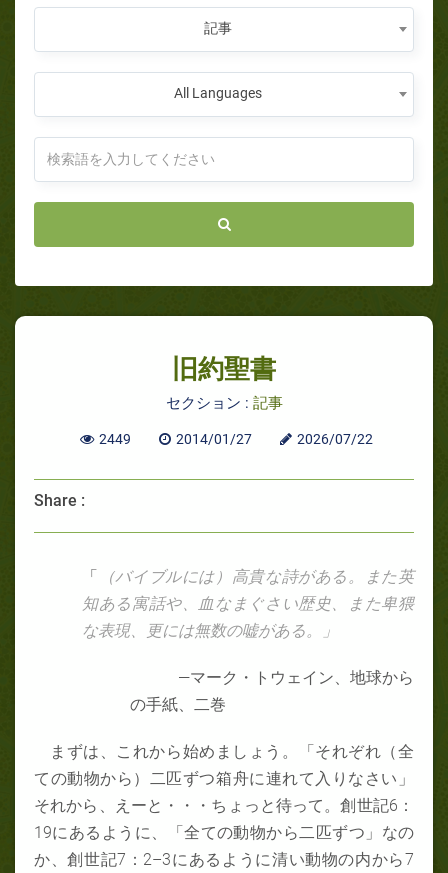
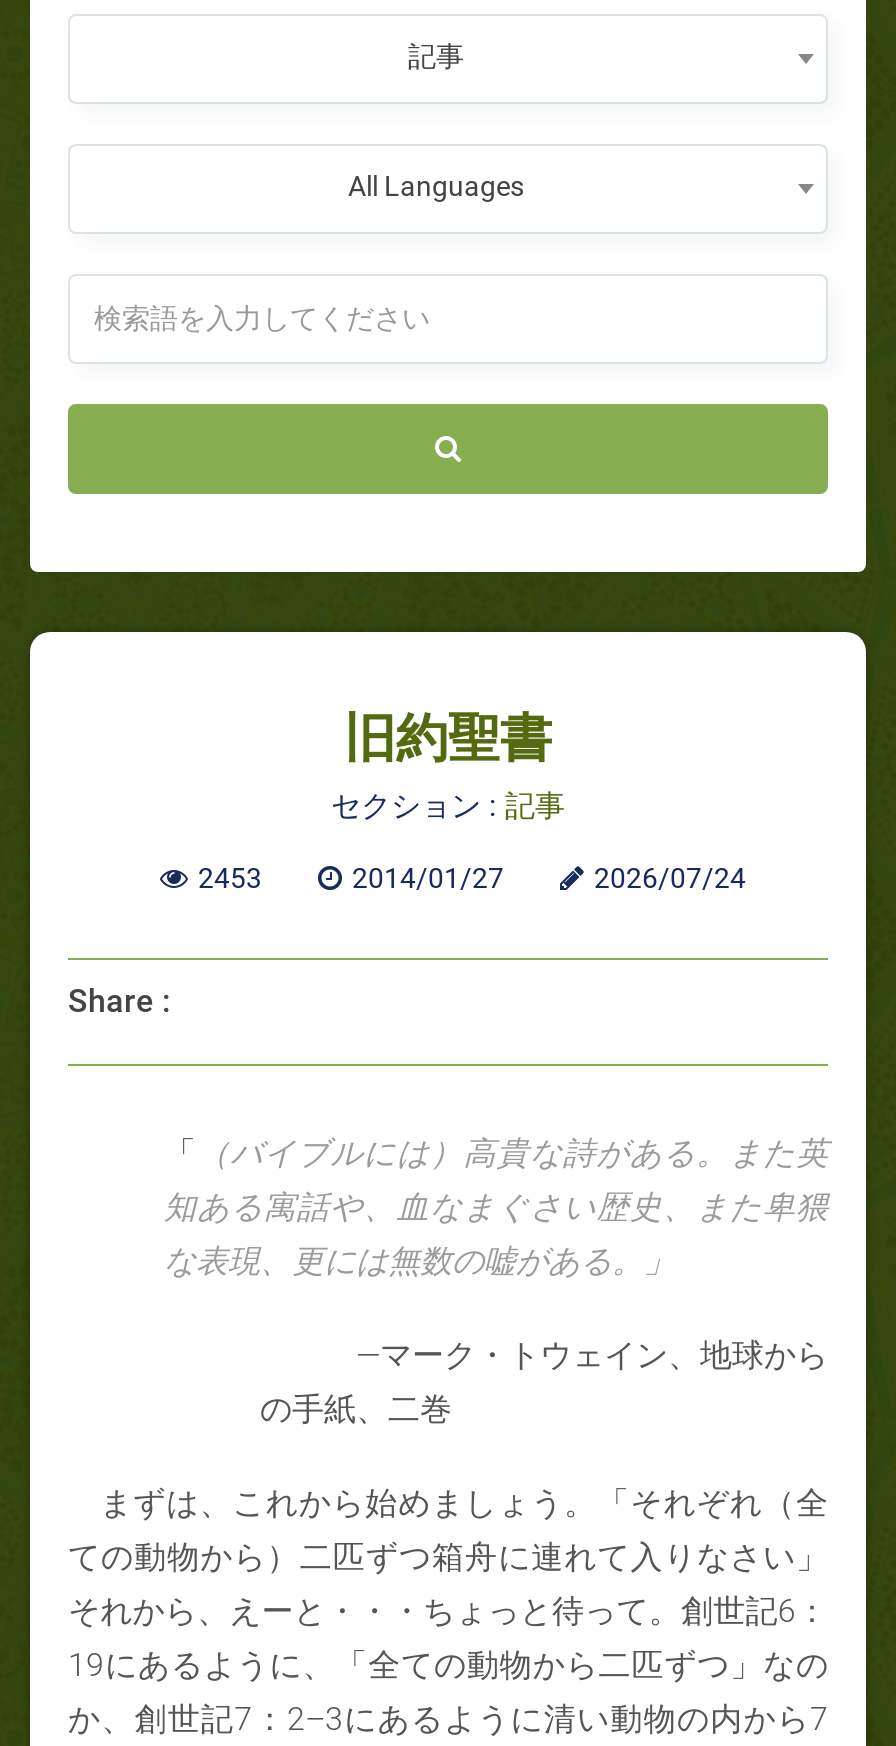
[99,431,131,447] 2449 -> [198,861,262,893] 2453
[297,431,373,447] 2026/07/22 -> [594,861,746,893] 2026/07/24

